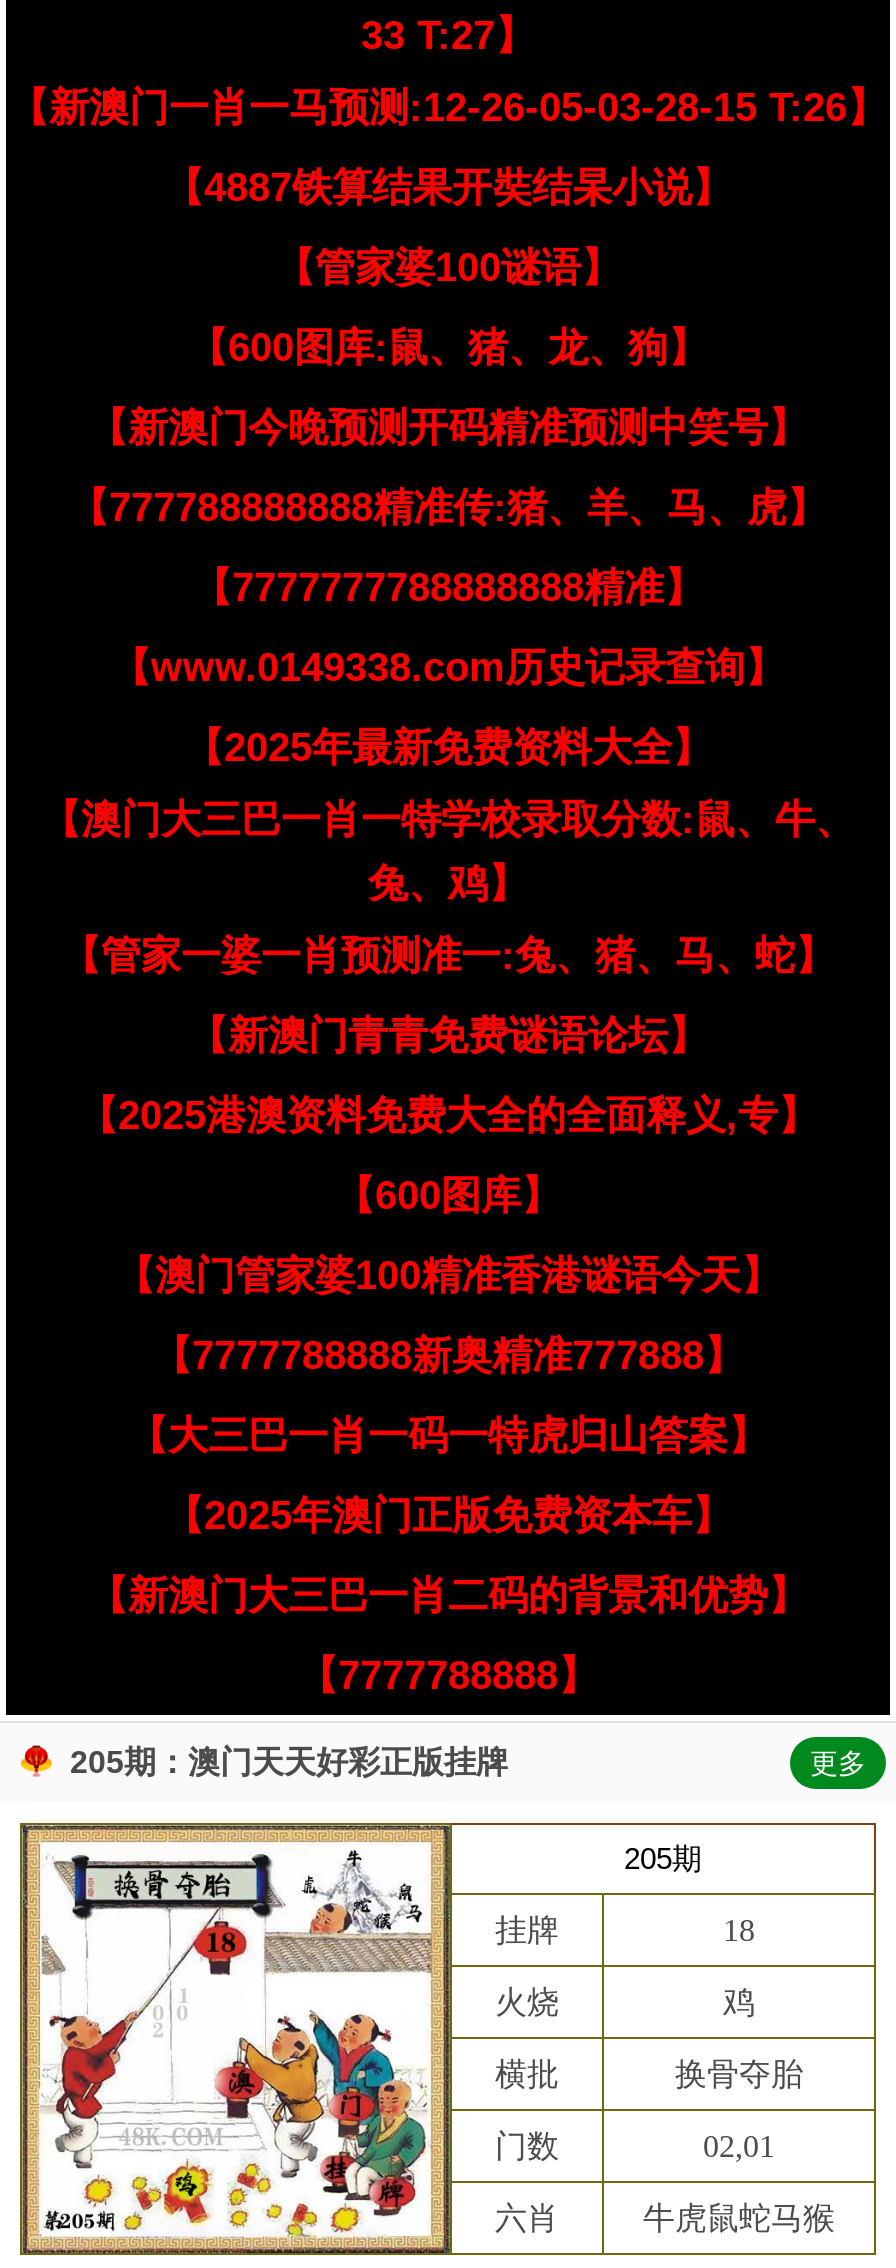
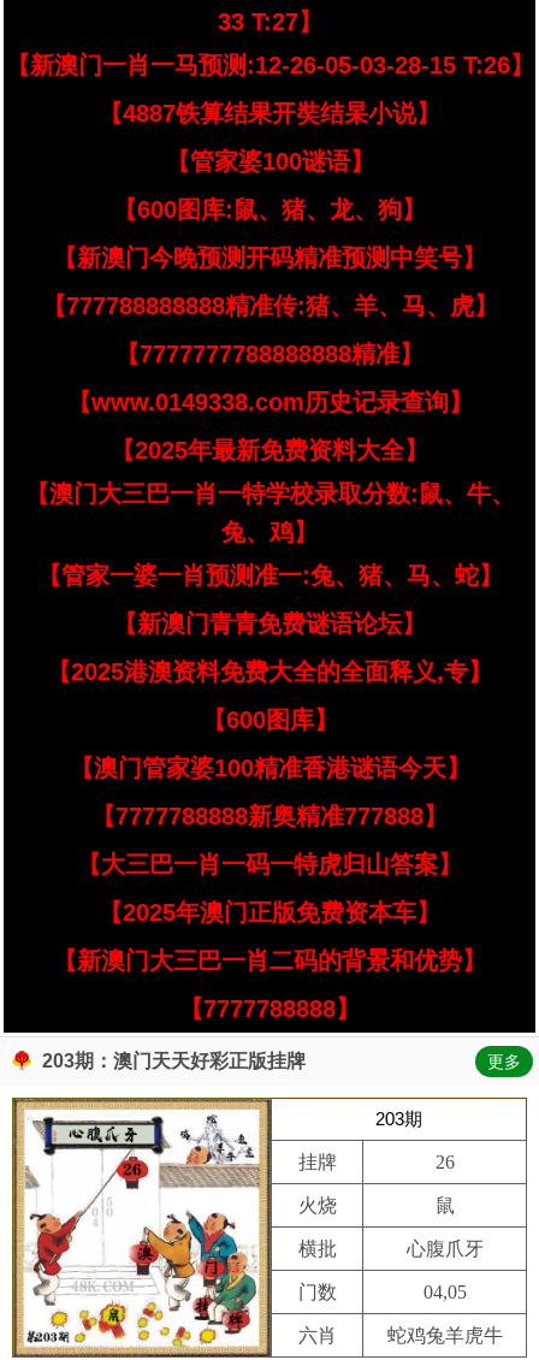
[70,1745,508,1779] 205期：澳门天天好彩正版挂牌 -> [42,1051,306,1071] 203期：澳门天天好彩正版挂牌
[624,1841,702,1875] 205期 -> [375,1108,422,1129] 203期
[723,1913,755,1947] 18 -> [435,1152,454,1172] 26
[723,1985,755,2019] 鸡 -> [435,1195,454,1216] 鼠
[675,2057,803,2091] 换骨夺胎 -> [406,1238,483,1259] 心腹爪牙
[703,2129,775,2163] 02,01 -> [423,1282,466,1302] 04,05
[643,2201,835,2235] 牛虎鼠蛇马猴 -> [387,1325,502,1346] 蛇鸡兔羊虎牛

